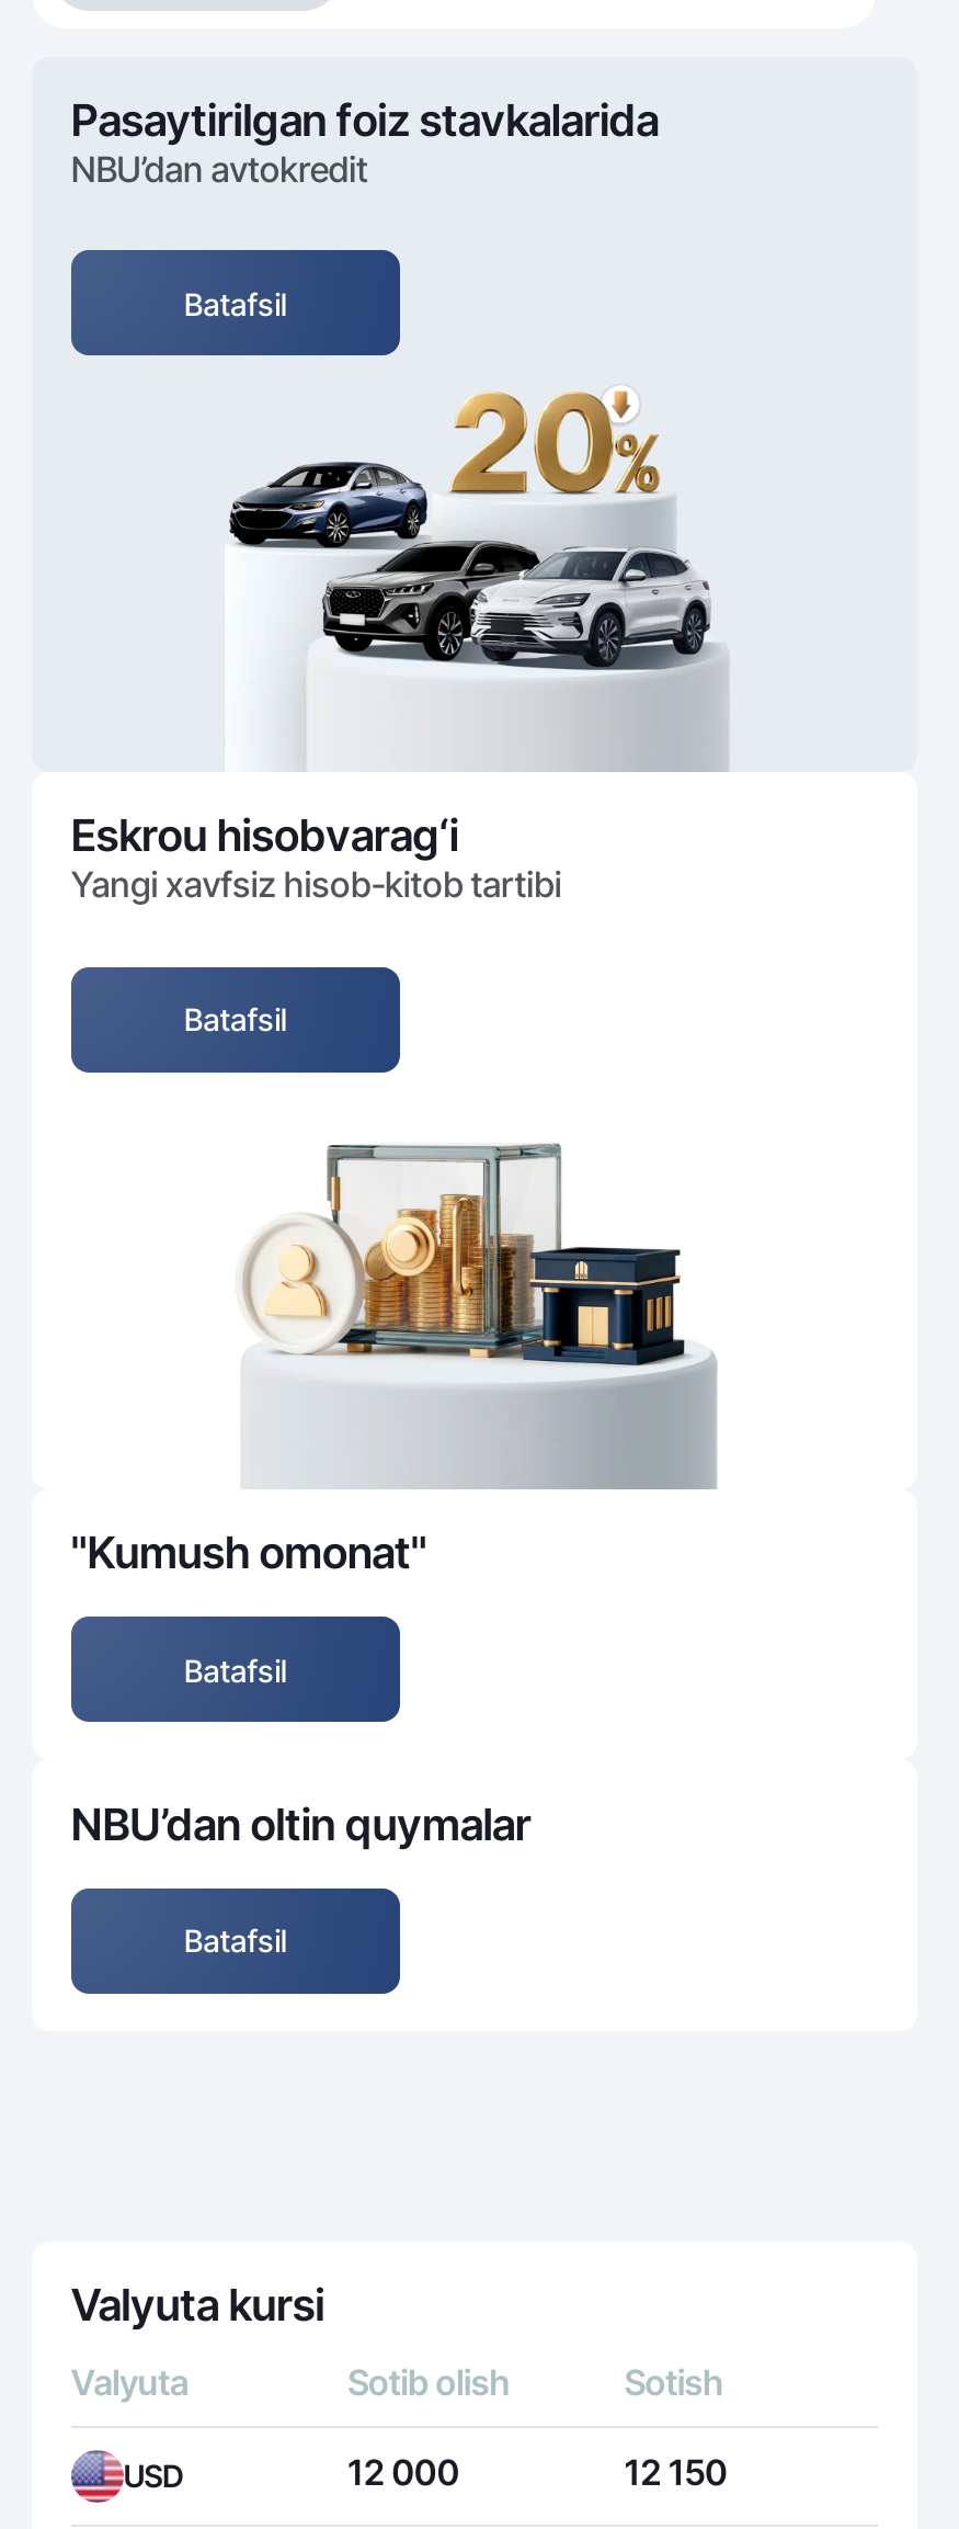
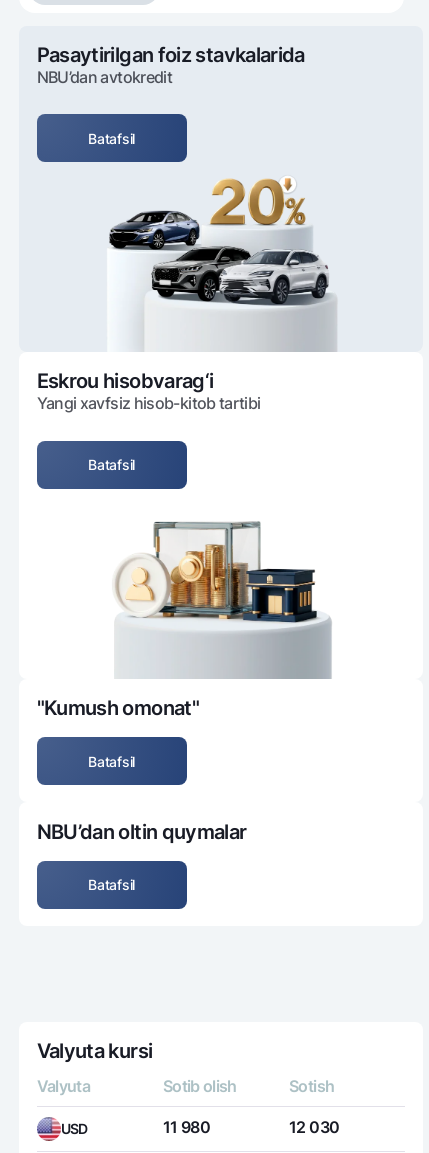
[347,2450,459,2494] 12 000 -> [163,1117,210,1137] 11 980
[624,2450,727,2494] 12 150 -> [289,1117,339,1137] 12 030

